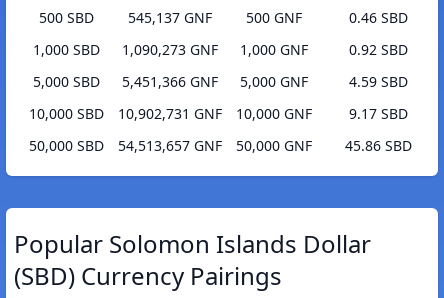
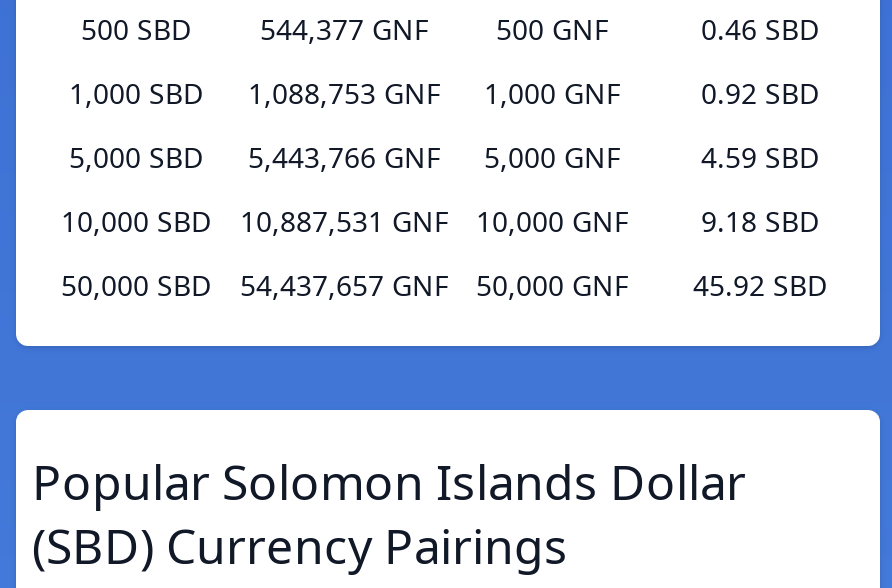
[38,8,302,27] 500 SBD 545,137 GNF 500 GNF -> [81,10,608,48] 500 SBD 544,377 GNF 500 GNF
[32,40,308,59] 1,000 SBD 1,090,273 GNF 1,000 GNF -> [69,74,620,112] 1,000 SBD 1,088,753 GNF 1,000 GNF
[32,72,308,91] 5,000 SBD 5,451,366 GNF 5,000 GNF -> [69,138,620,176] 5,000 SBD 5,443,766 GNF 5,000 GNF
[118,104,222,123] 10,902,731 GNF -> [240,202,448,240] 10,887,531 GNF
[348,104,407,123] 9.17 SBD -> [701,202,819,240] 9.18 SBD
[118,136,222,155] 54,513,657 GNF -> [240,266,448,304] 54,437,657 GNF
[344,136,411,155] 45.86 SBD -> [693,266,827,304] 45.92 SBD

